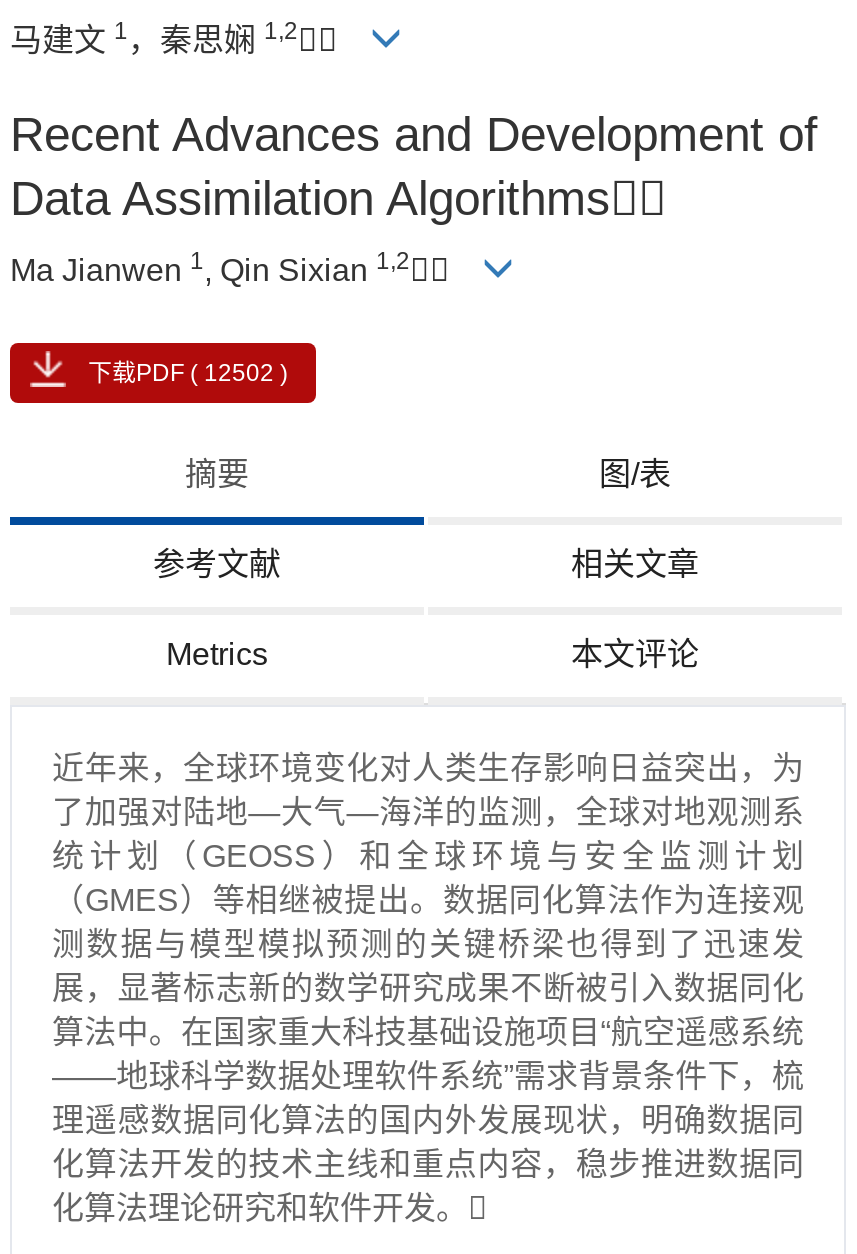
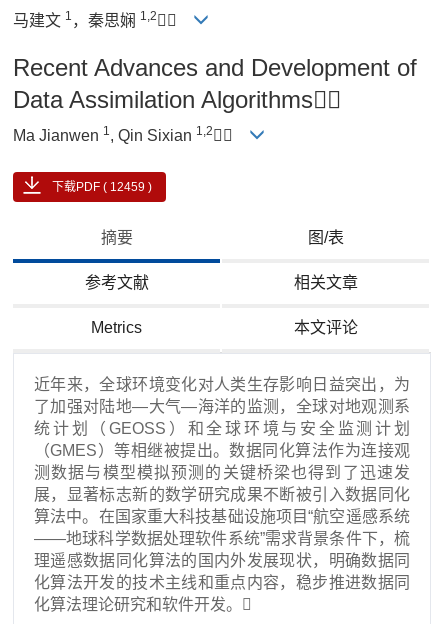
[88,358,288,386] 下载PDF ( 12502 ) -> [52,179,152,193] 下载PDF ( 12459 )

